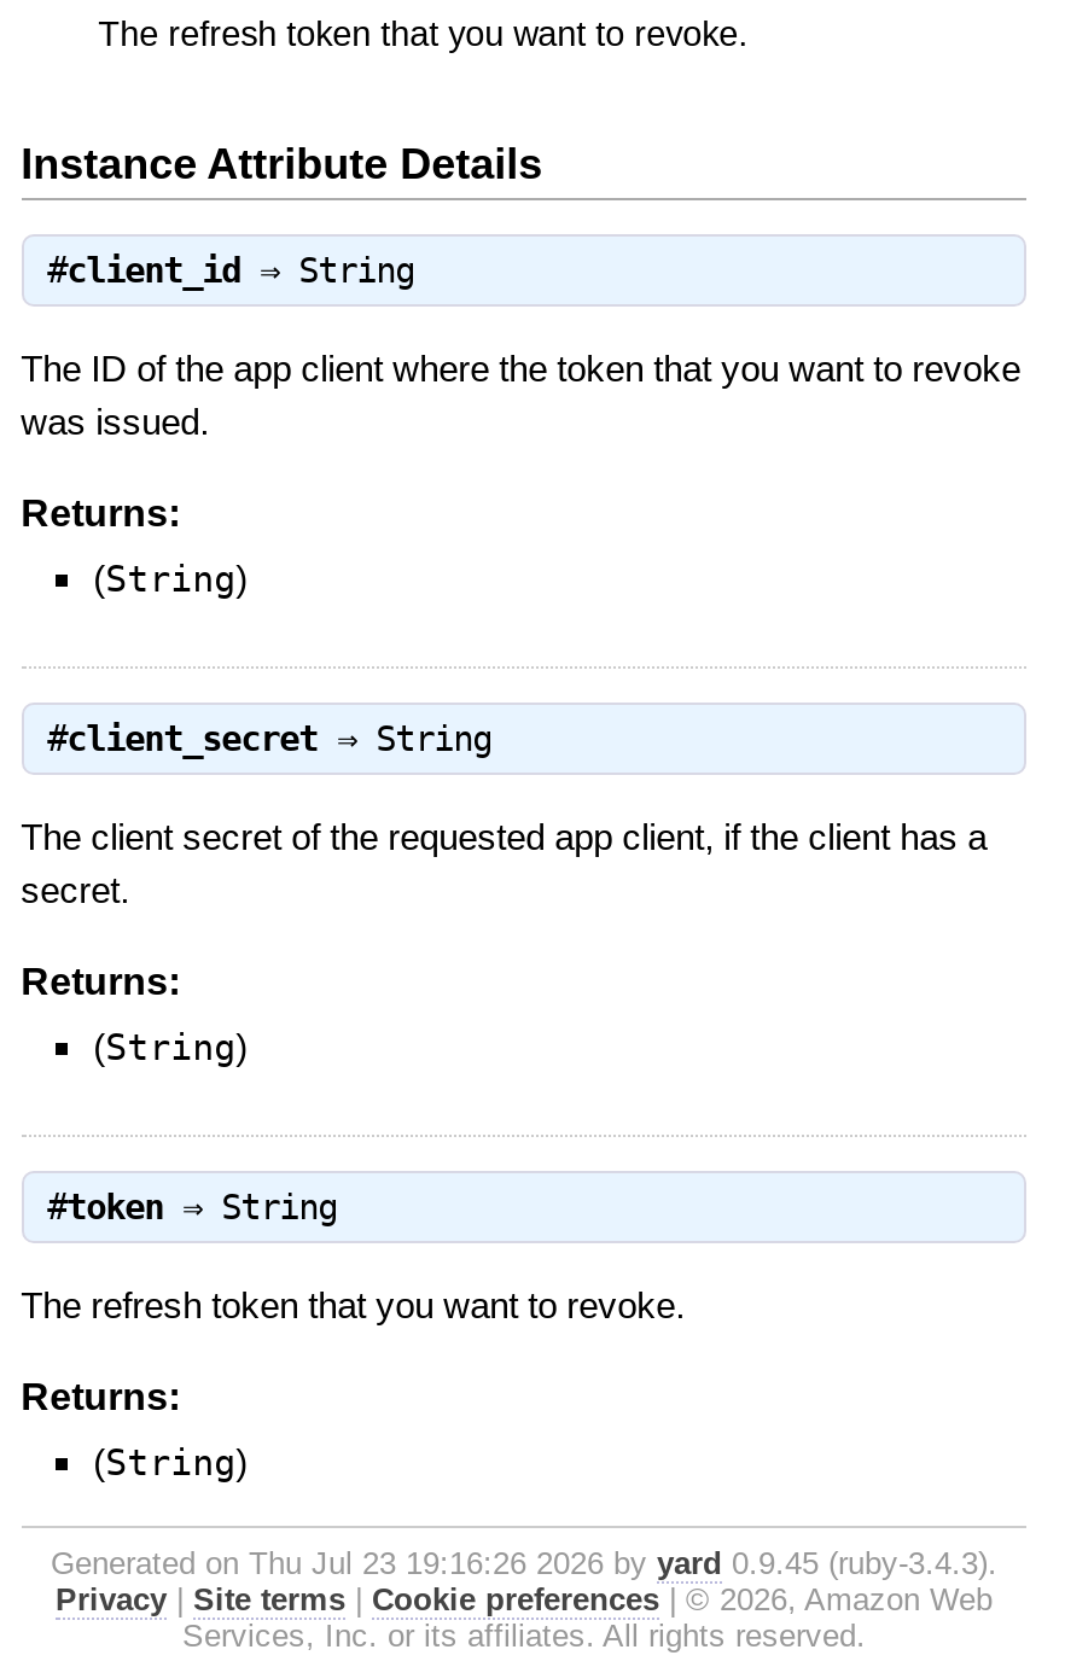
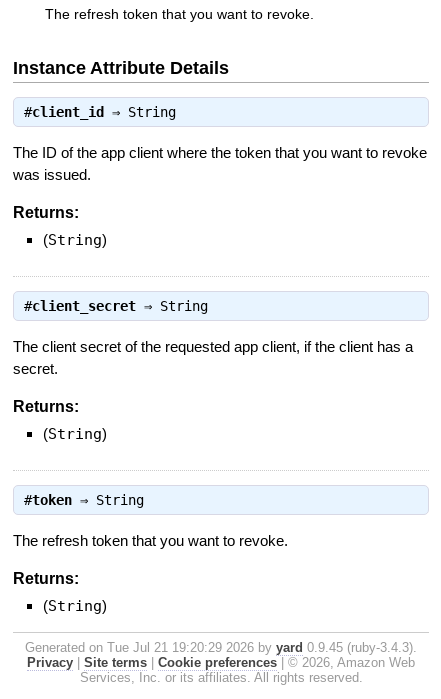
[51,1545,997,1581] Generated on Thu Jul 23 19:16:26 2026 by yard 0.9.45 (ruby-3.4.3). -> [25,640,417,655] Generated on Tue Jul 21 19:20:29 2026 by yard 0.9.45 (ruby-3.4.3).

